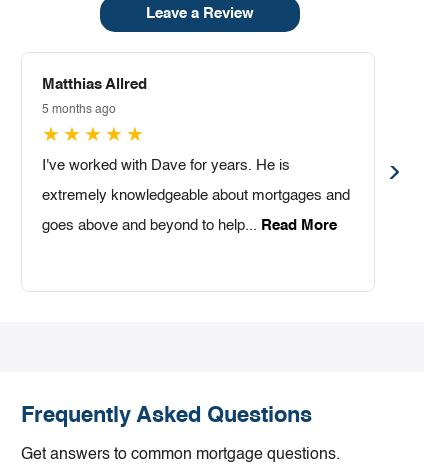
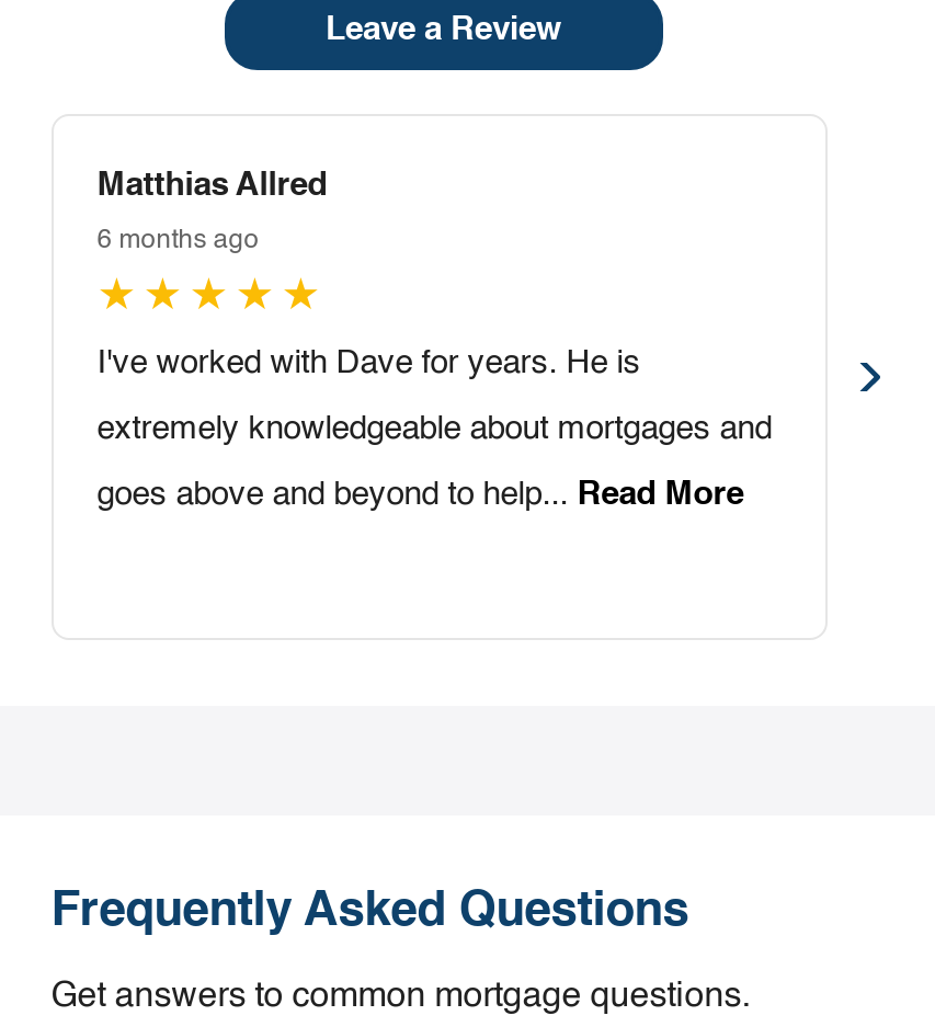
[42,104,116,116] 5 months ago -> [97,229,259,255] 6 months ago

